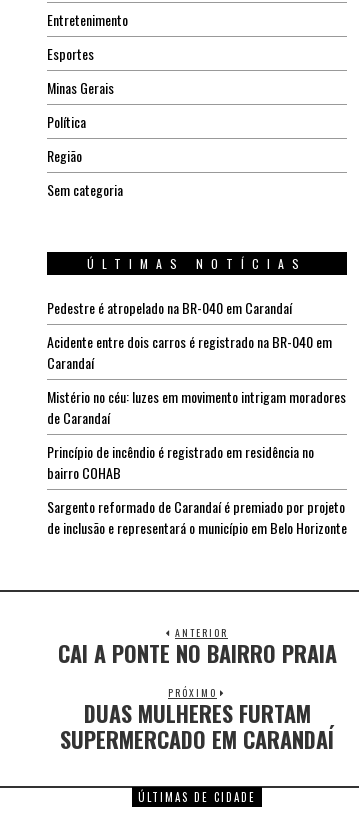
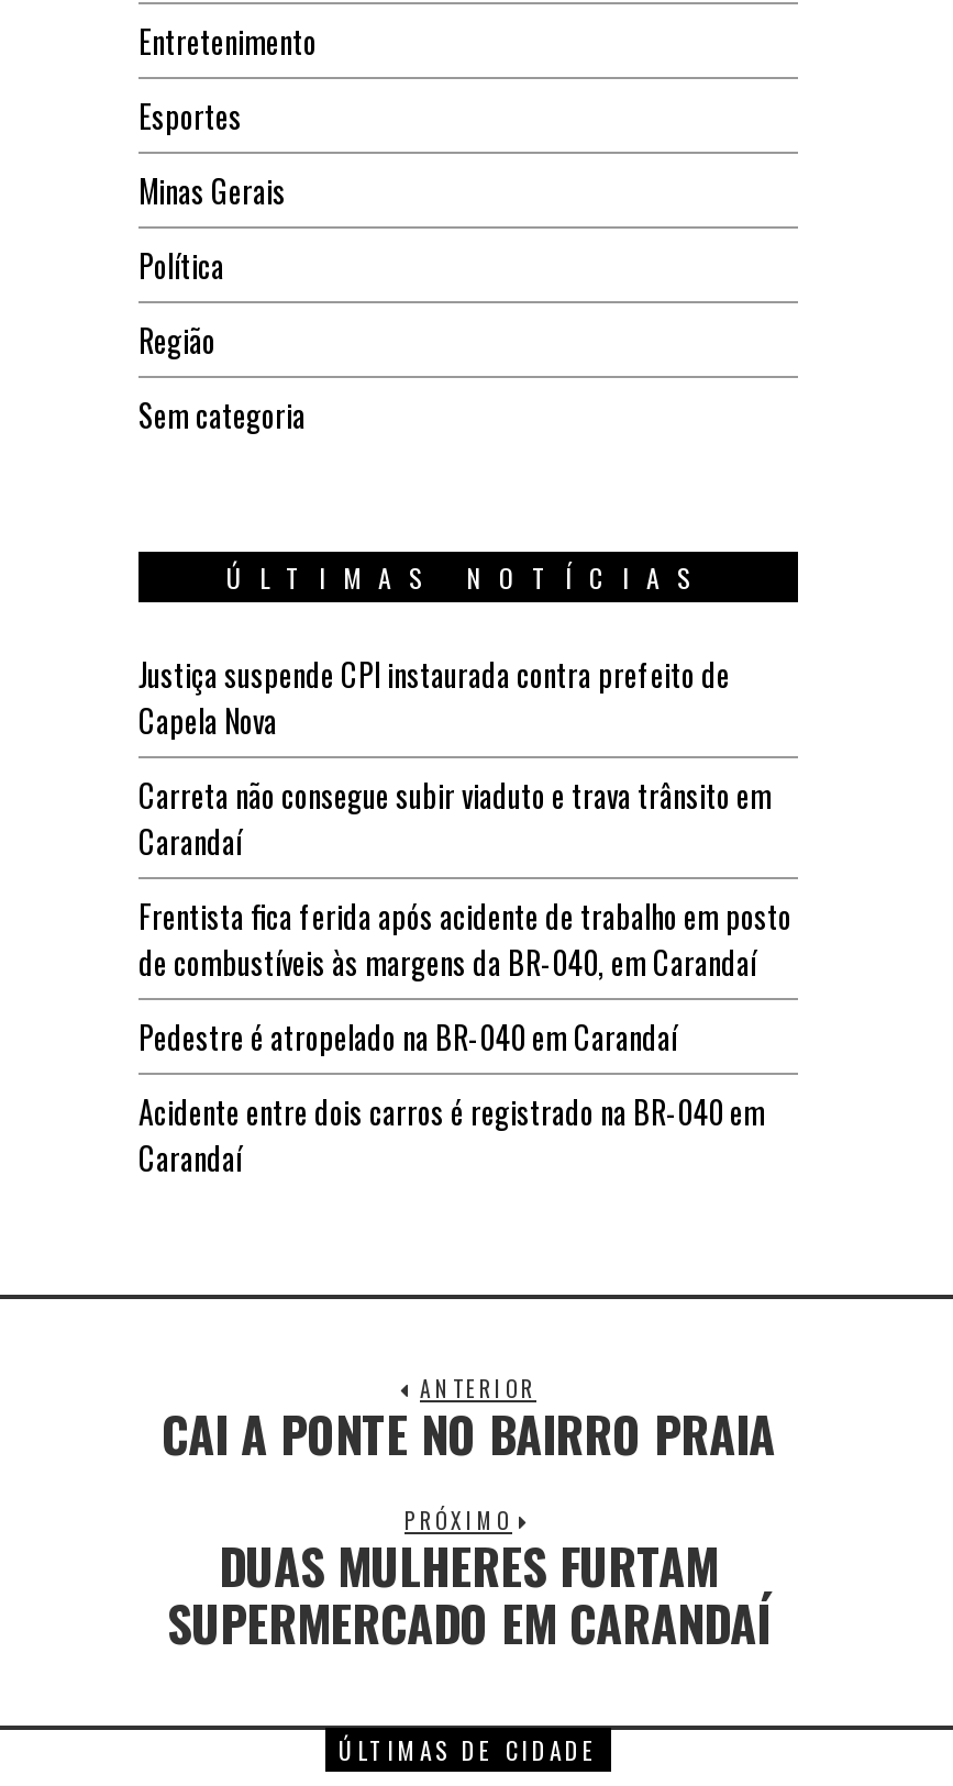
none -> [138,651,791,985] Justiça suspende CPI instaurada contra prefeito de | Capela Nova | Carreta não consegue subir viaduto e trava trânsito em | Carandaí | Frentista fica ferida após acidente de trabalho em posto | de combustíveis às margens da BR-040, em Carandaí
moved [47,297,332,373] -> [138,1014,765,1181]: Pedestre é atropelado na BR-040 em Carandaí | Acidente entre dois carros é registrado na BR-040 em | Carandaí
[47,386,347,538] Mistério no céu: luzes em movimento intrigam moradores | de Carandaí | Princípio de incêndio é registrado em residência no | bairro COHAB | Sargento reformado de Carandaí é premiado por projeto | de inclusão e representará o município em Belo Horizonte -> none

